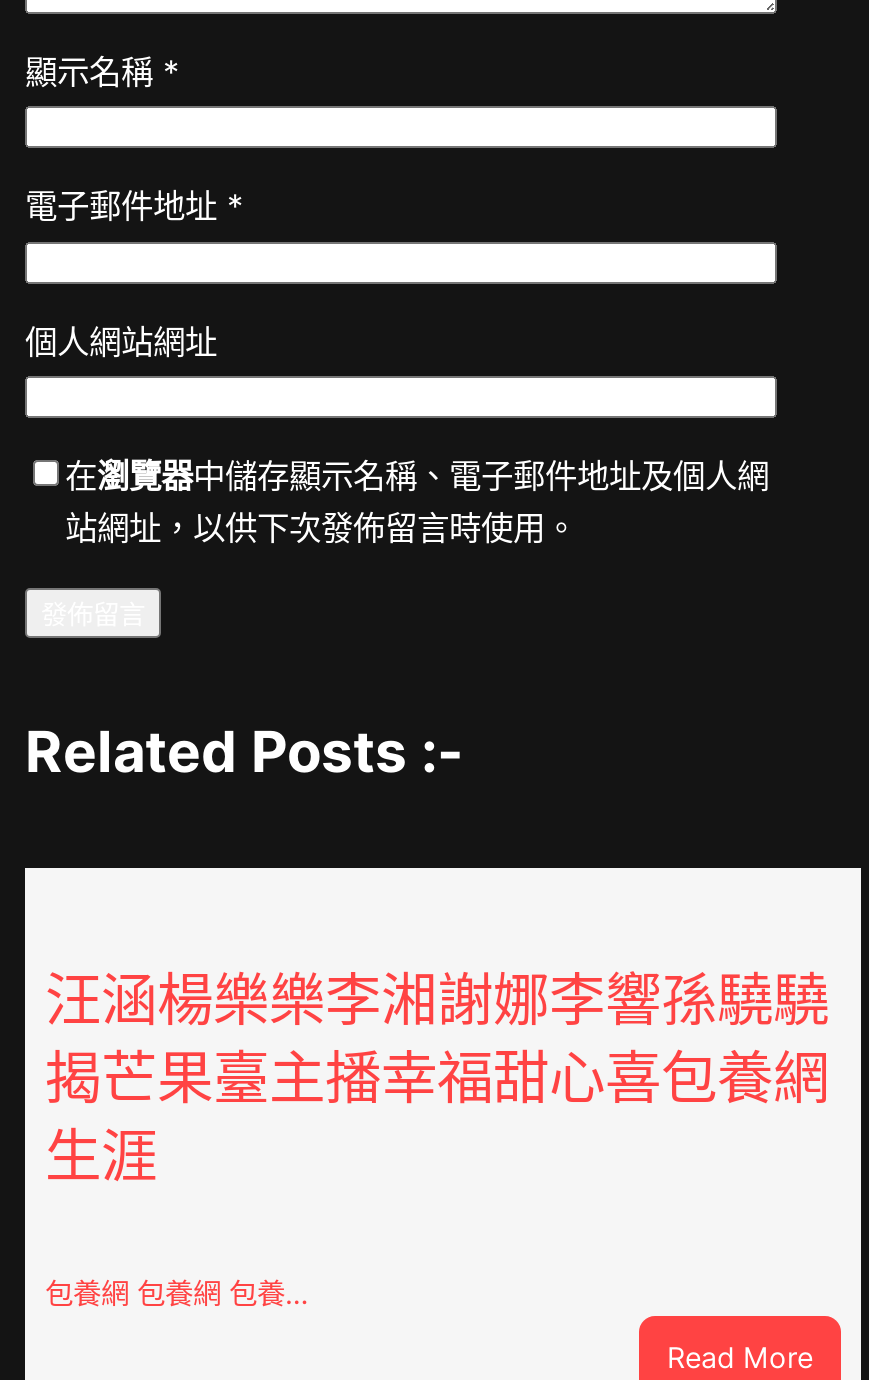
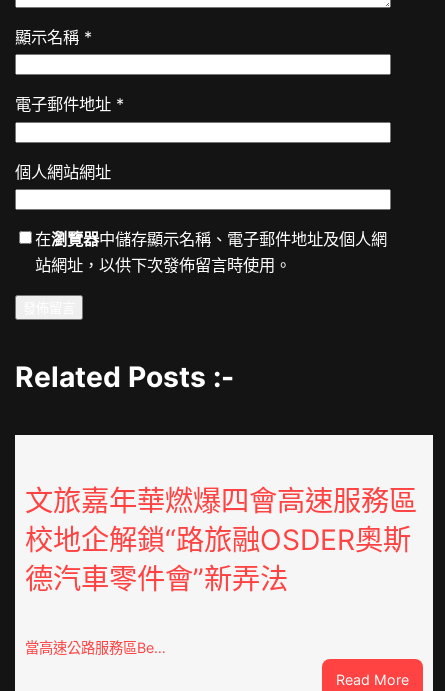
[45,967,829,1191] 汪涵楊樂樂李湘謝娜李響孫驍驍 | 揭芒果臺主播幸福甜心喜包養網 | 生涯 -> [25,484,417,596] 文旅嘉年華燃爆四會高速服務區 | 校地企解鎖“路旅融OSDER奧斯 | 德汽車零件會”新弄法
[45,1276,309,1310] 包養網 包養網 包養… -> [25,639,166,656] 當高速公路服務區Be…

